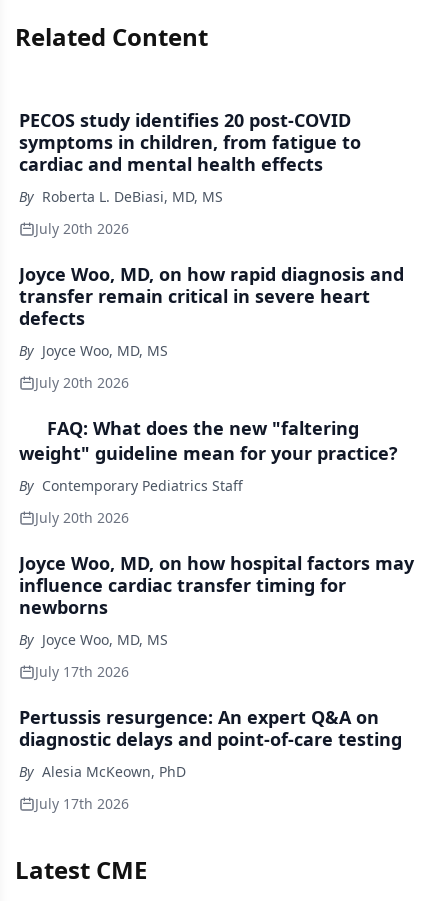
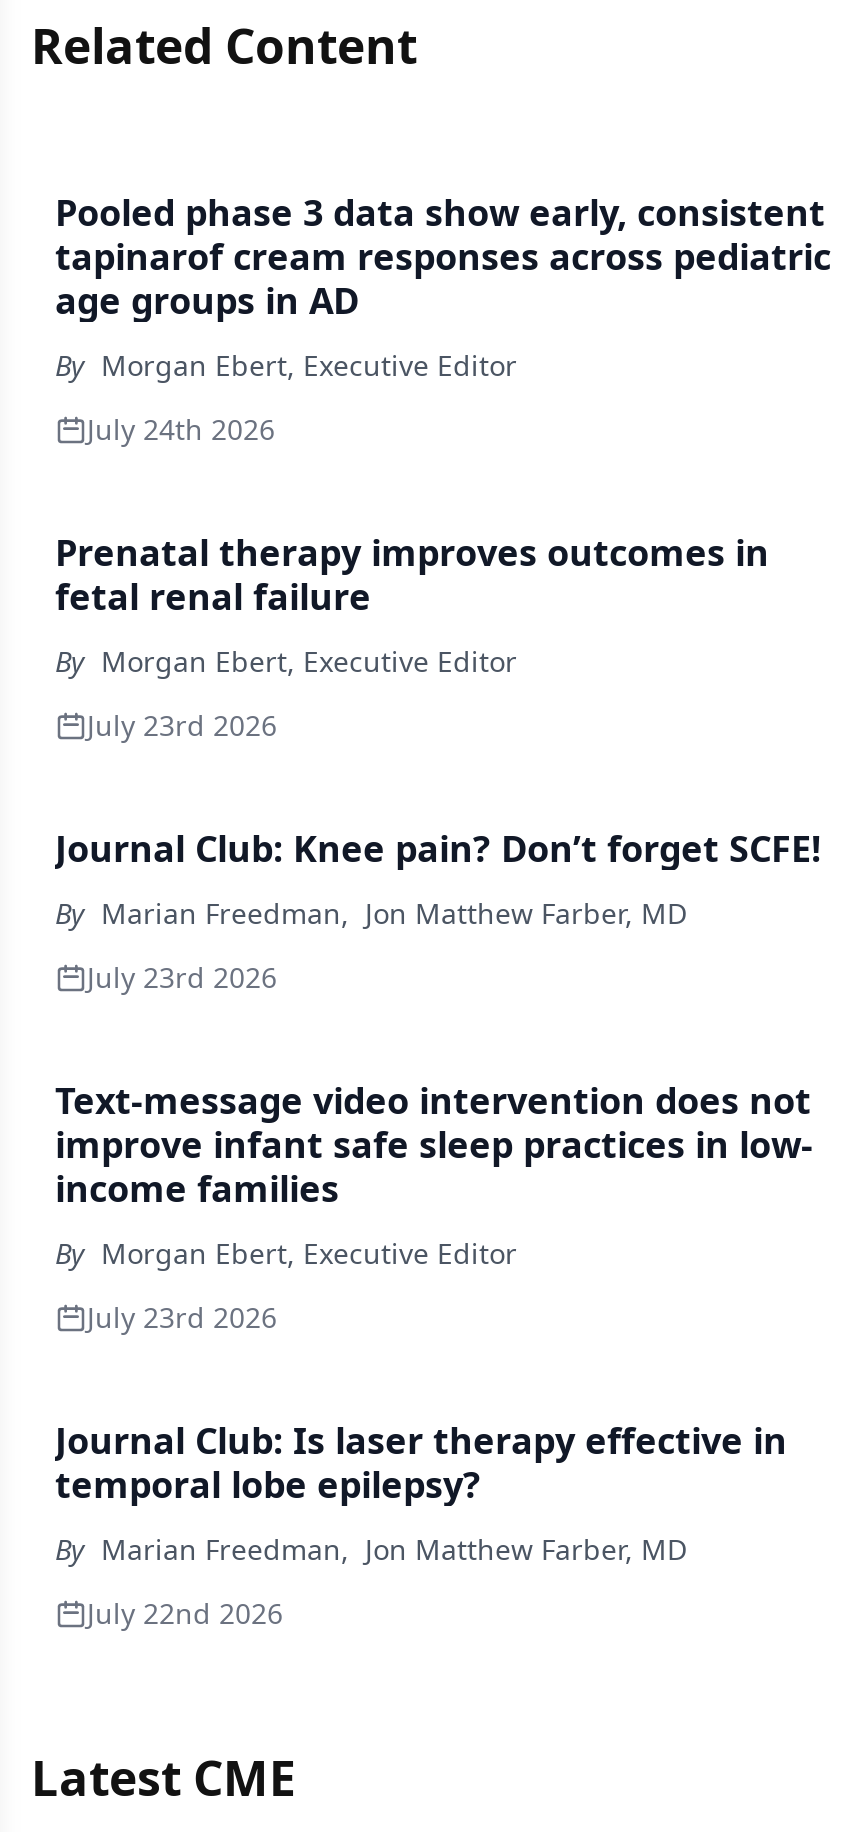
[19,108,361,176] PECOS study identifies 20 post-COVID | symptoms in children, from fatigue to | cardiac and mental health effects -> [55,188,831,324] Pooled phase 3 data show early, consistent | tapinarof cream responses across pediatric | age groups in AD
[19,187,223,206] By Roberta L. DeBiasi, MD, MS -> [55,346,517,384] By Morgan Ebert, Executive Editor
[35,219,129,238] July 20th 2026 -> [87,410,275,448] July 24th 2026
[19,262,404,330] Joyce Woo, MD, on how rapid diagnosis and | transfer remain critical in severe heart | defects -> [55,528,769,620] Prenatal therapy improves outcomes in | fetal renal failure
[19,341,168,360] By Joyce Woo, MD, MS -> [55,642,517,680] By Morgan Ebert, Executive Editor
[35,373,129,392] July 20th 2026 -> [87,706,277,744] July 23rd 2026
[19,416,398,465] FAQ: What does the new "faltering | weight" guideline mean for your practice? -> [55,824,821,872] Journal Club: Knee pain? Don’t forget SCFE!
[19,476,243,495] By Contemporary Pediatrics Staff -> [55,894,687,932] By Marian Freedman, Jon Matthew Farber, MD
[35,508,129,527] July 20th 2026 -> [87,958,277,996] July 23rd 2026
[19,551,414,619] Joyce Woo, MD, on how hospital factors may | influence cardiac transfer timing for | newborns -> [55,1076,813,1212] Text-message video intervention does not | improve infant safe sleep practices in low- | income families
[19,630,168,649] By Joyce Woo, MD, MS -> [55,1234,517,1272] By Morgan Ebert, Executive Editor
[35,662,129,681] July 17th 2026 -> [87,1298,277,1336] July 23rd 2026
[19,705,402,751] Pertussis resurgence: An expert Q&A on | diagnostic delays and point-of-care testing -> [55,1416,787,1508] Journal Club: Is laser therapy effective in | temporal lobe epilepsy?
[19,762,186,781] By Alesia McKeown, PhD -> [55,1530,687,1568] By Marian Freedman, Jon Matthew Farber, MD
[35,794,129,813] July 17th 2026 -> [87,1594,283,1632] July 22nd 2026

